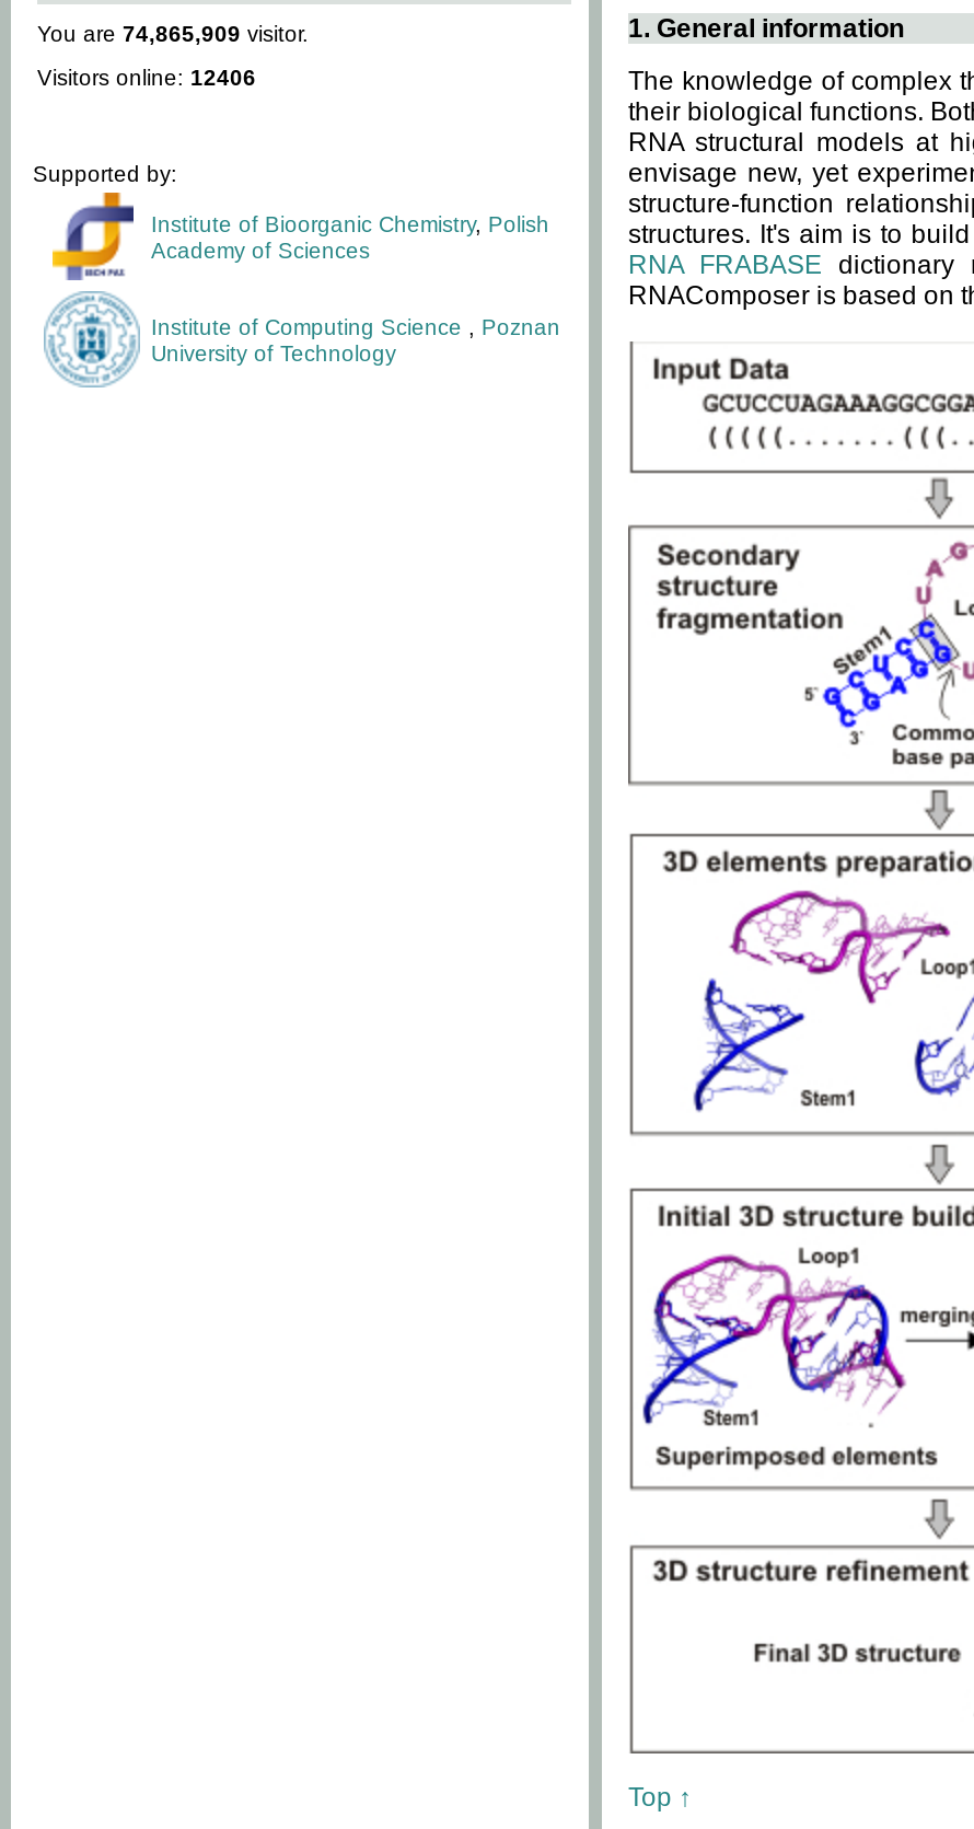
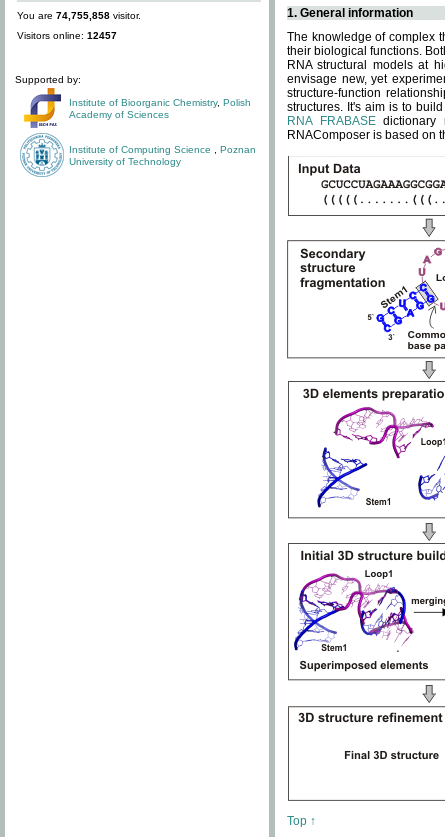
[37,22,309,46] You are 74,865,909 visitor. -> [17,10,141,21] You are 74,755,858 visitor.
[37,66,256,90] Visitors online: 12406 -> [17,30,117,41] Visitors online: 12457

